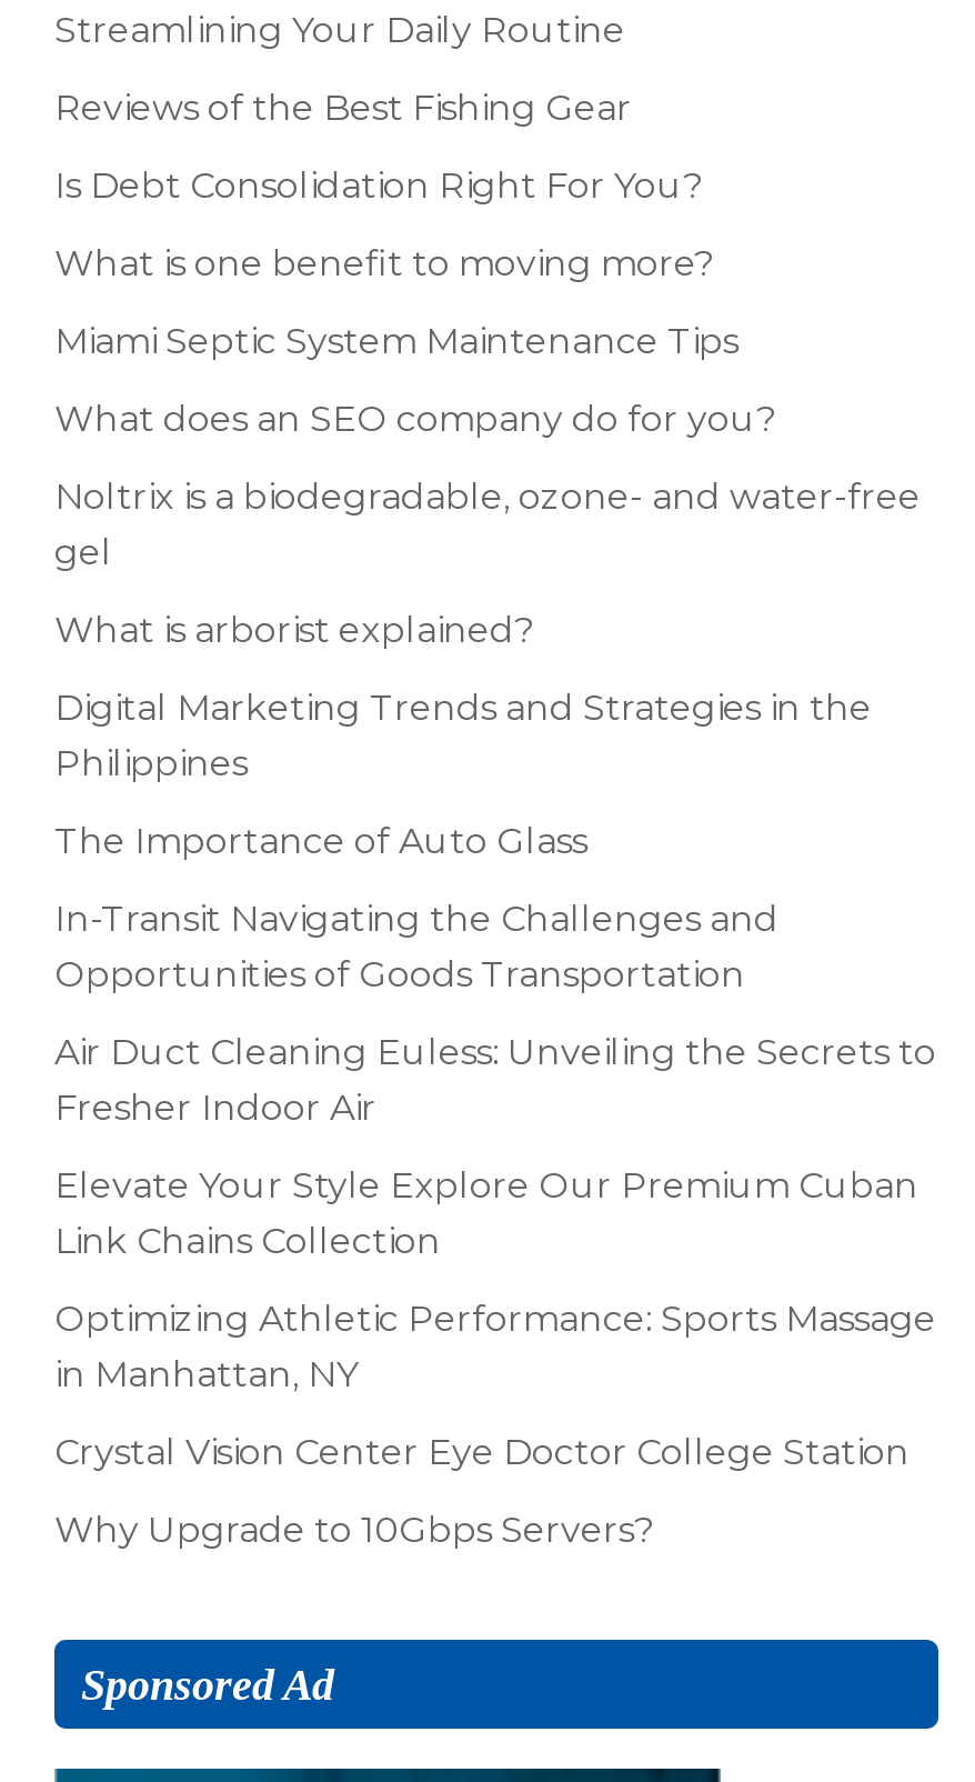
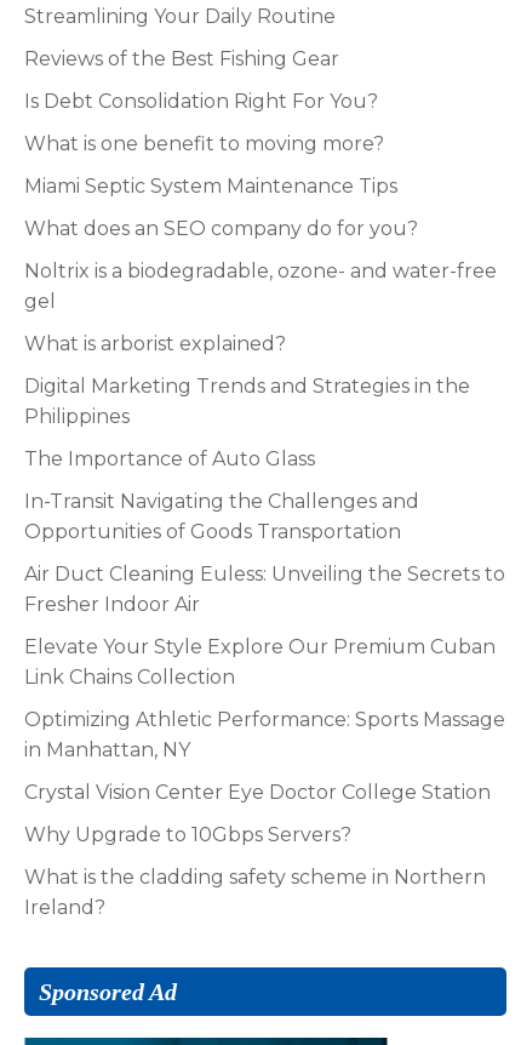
none -> [24,866,486,919] What is the cladding safety scheme in Northern | Ireland?

